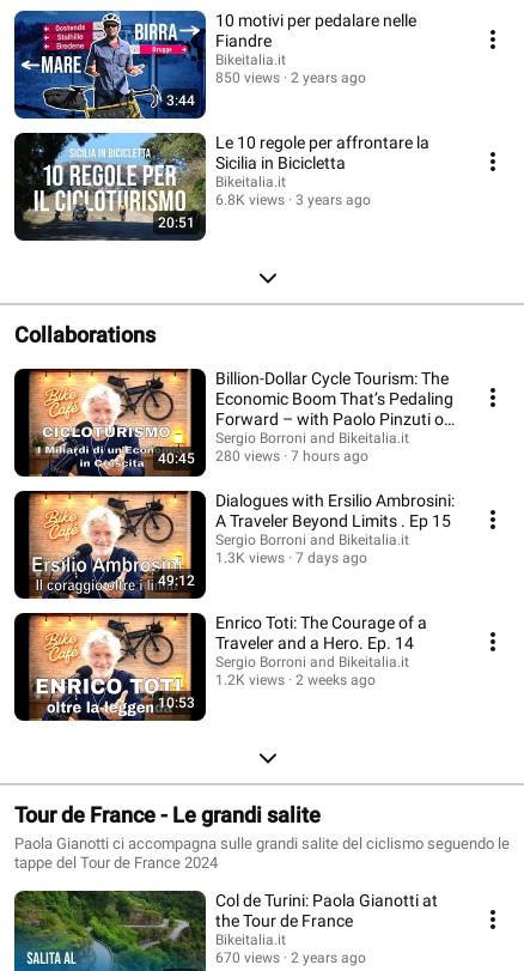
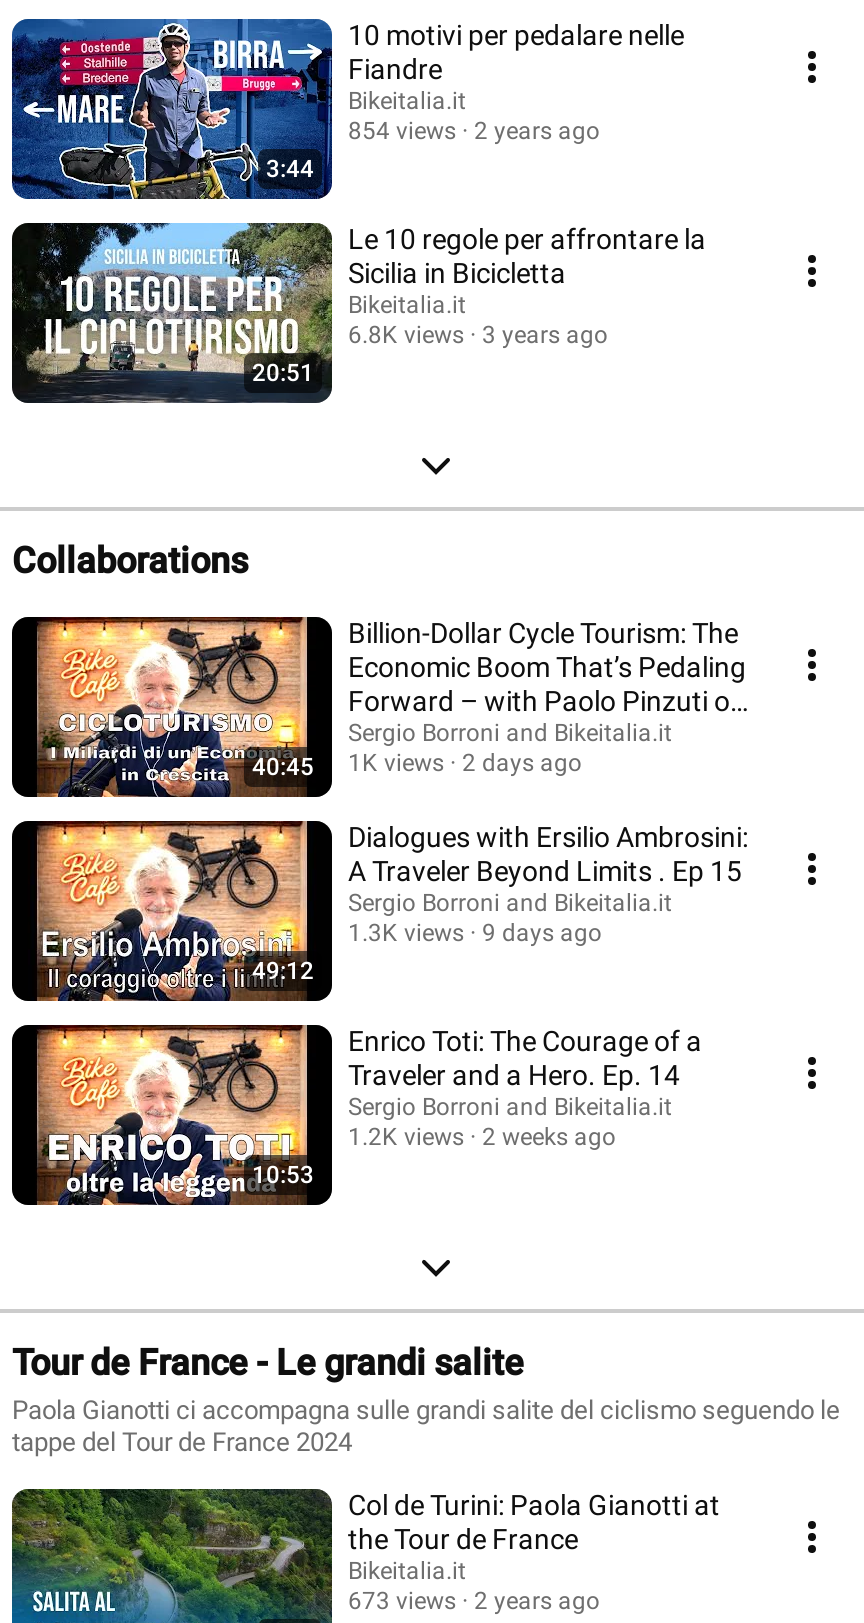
[215,69,366,86] 850 views 2 years ago -> [348,117,600,145] 854 views 2 years ago
[215,448,280,465] 280 views -> [348,749,444,777] 1K views
[291,448,368,465] 7 hours ago -> [462,749,582,777] 2 days ago
[215,550,367,566] 1.3K views 7 days ago -> [348,919,602,947] 1.3K views 9 days ago
[215,949,366,966] 670 views 2 years ago -> [348,1587,600,1615] 673 views 2 years ago

